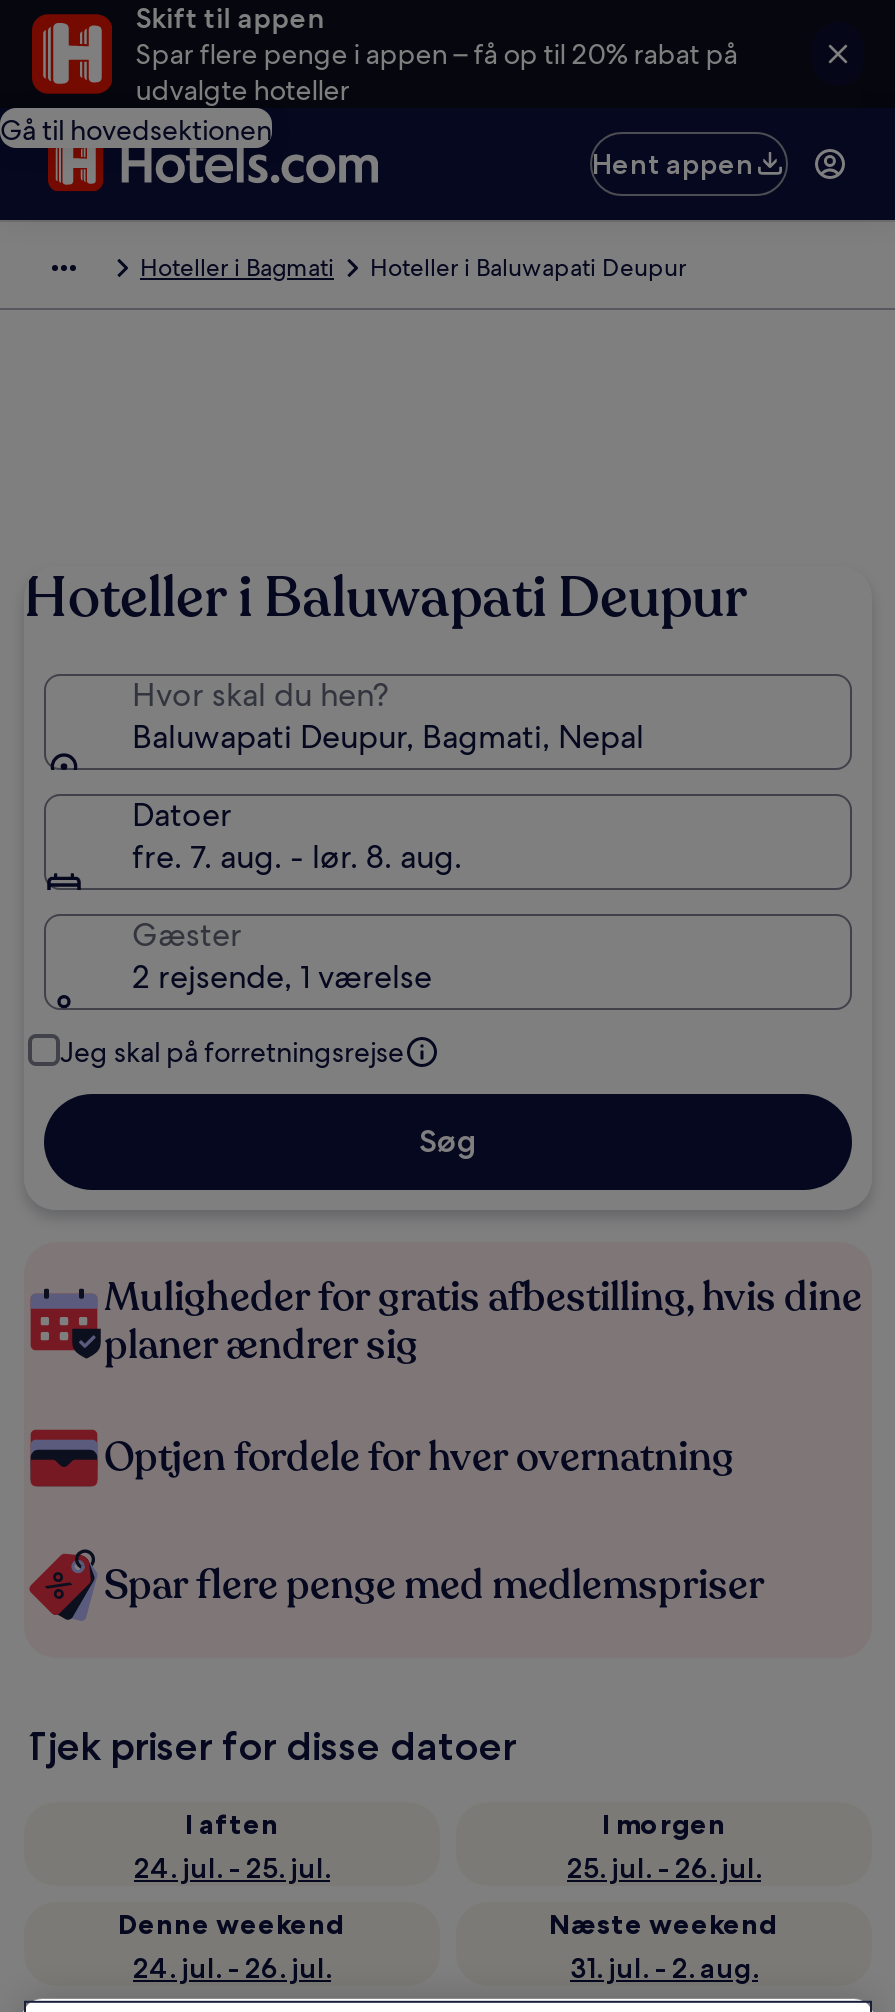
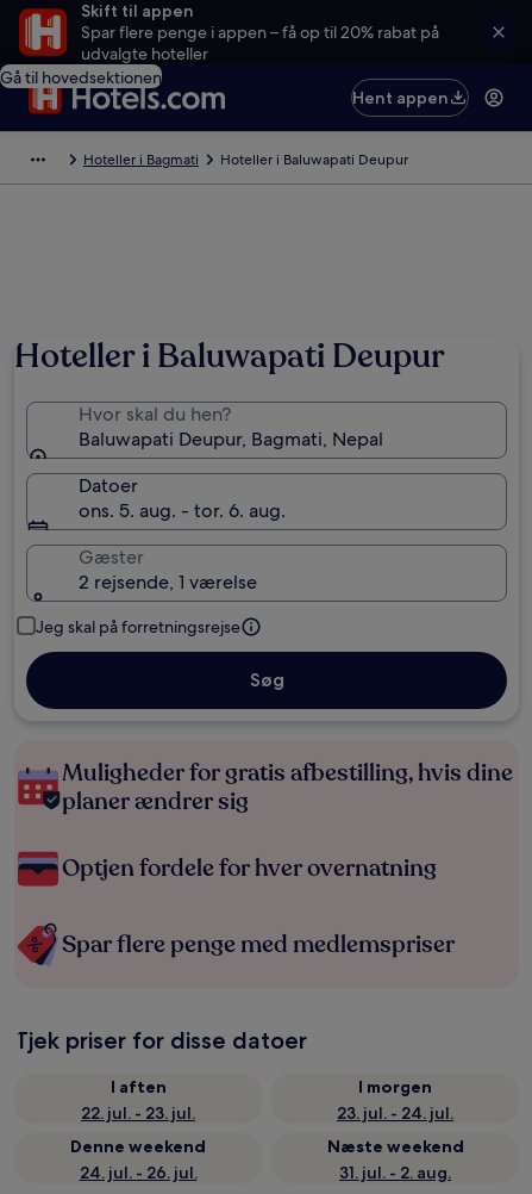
[132,836,462,878] fre. 7. aug. - lør. 8. aug. -> [79,498,286,523] ons. 5. aug. - tor. 6. aug.
[134,1850,330,1886] 24. jul. - 25. jul. -> [81,1102,195,1124] 22. jul. - 23. jul.
[567,1850,761,1886] 25. jul. - 26. jul. -> [337,1102,453,1124] 23. jul. - 24. jul.

